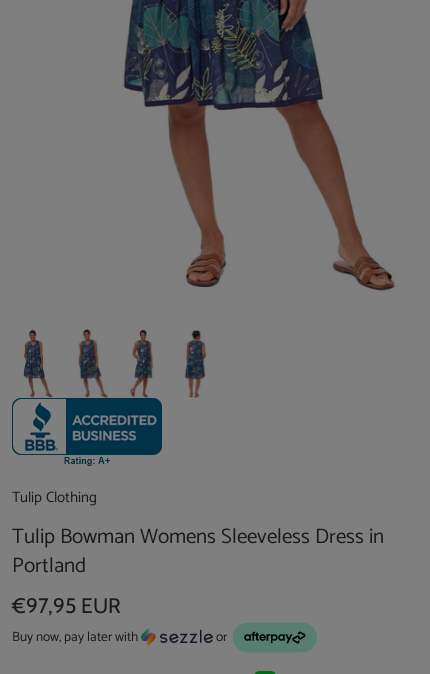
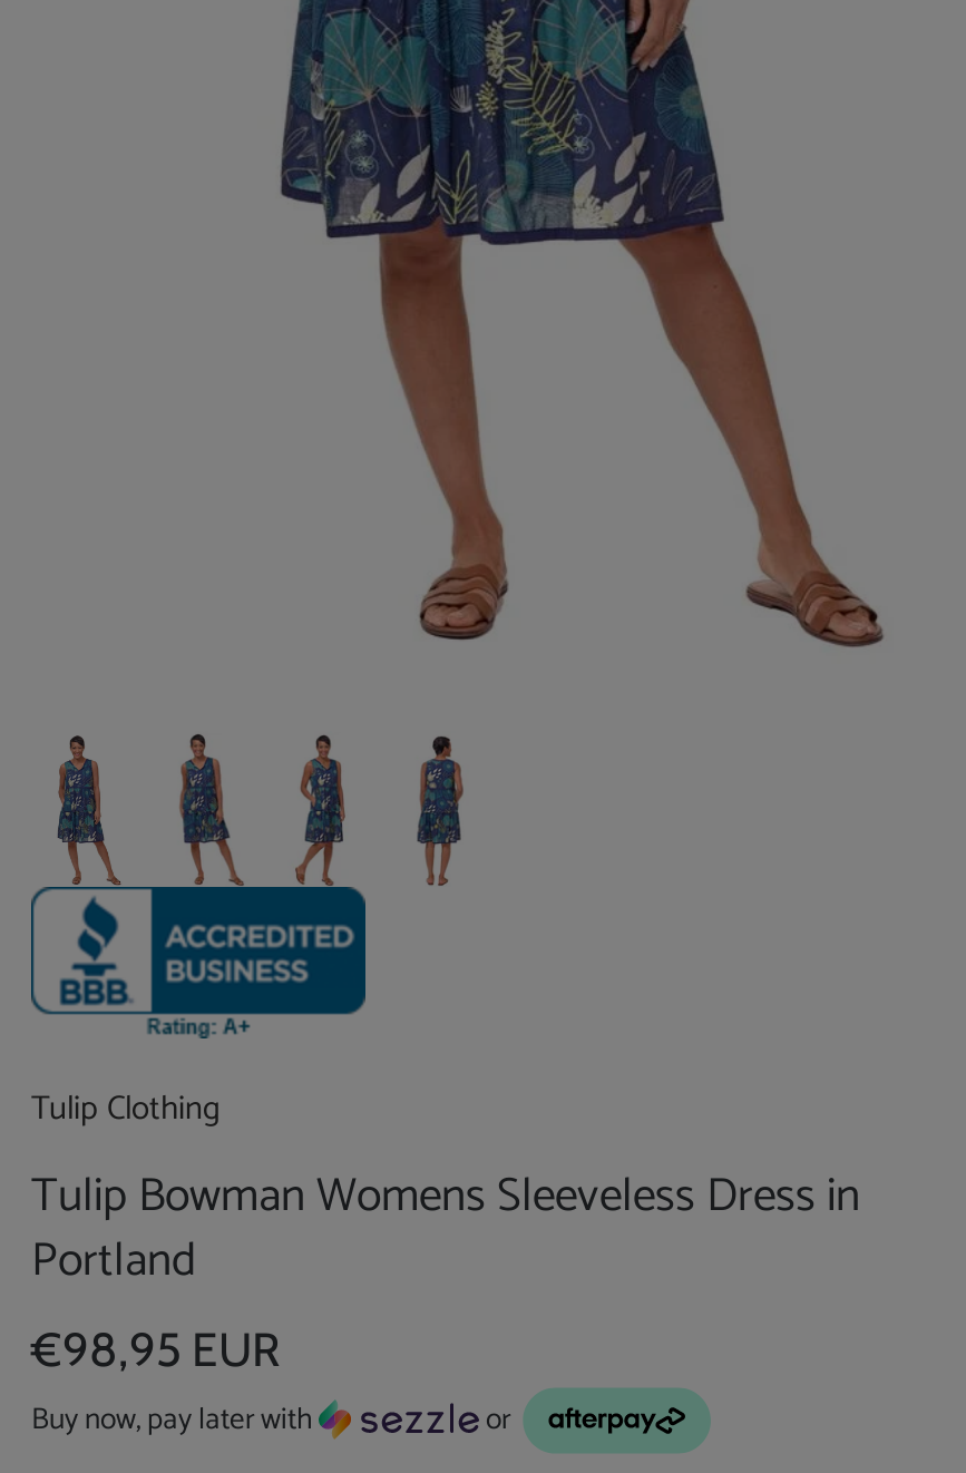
[12,593,121,618] €97,95 EUR -> [31,1321,281,1377] €98,95 EUR

